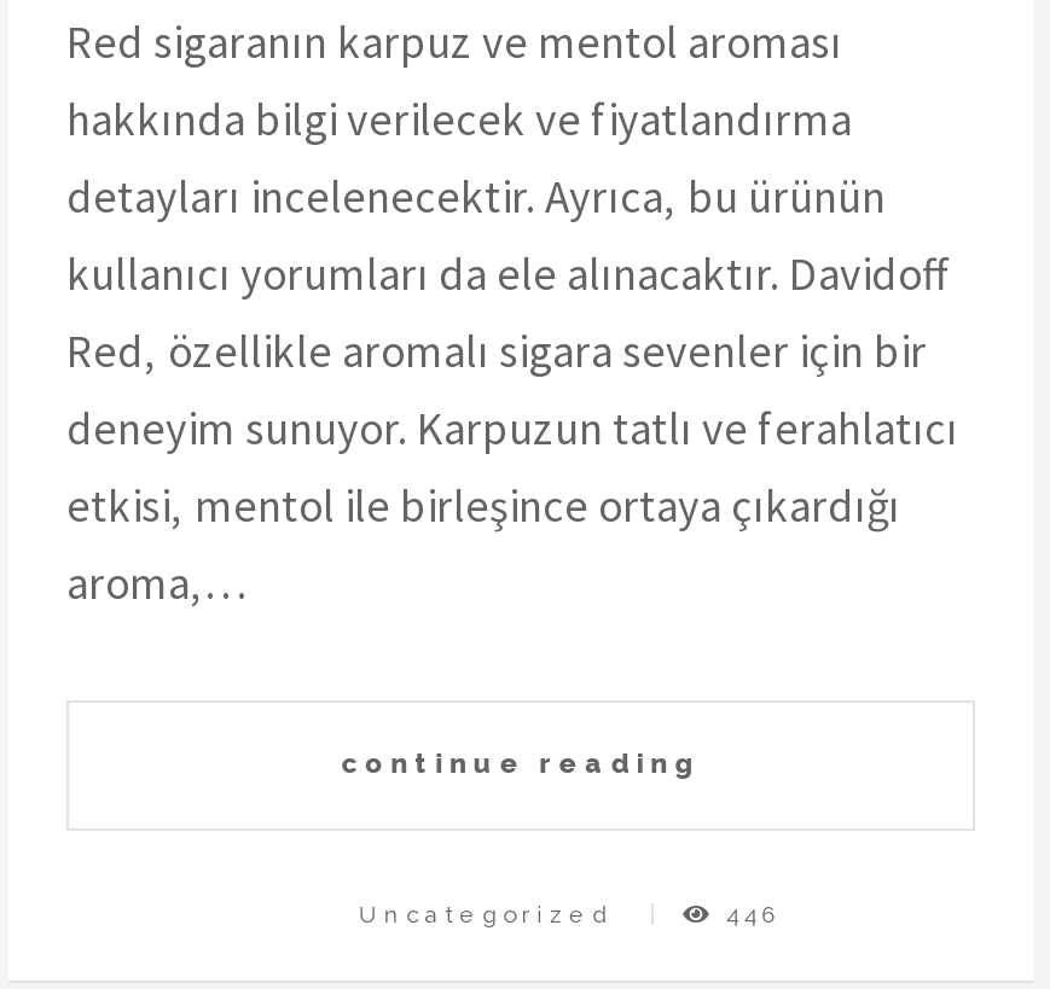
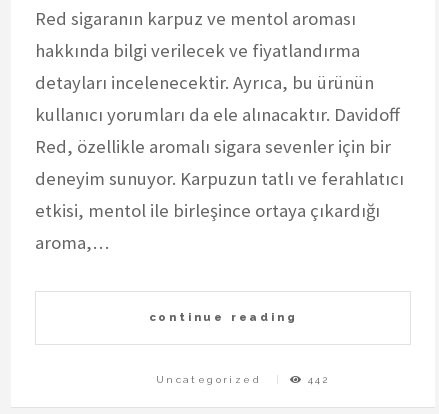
[715,901,780,927] 446 -> [303,374,330,385] 442

